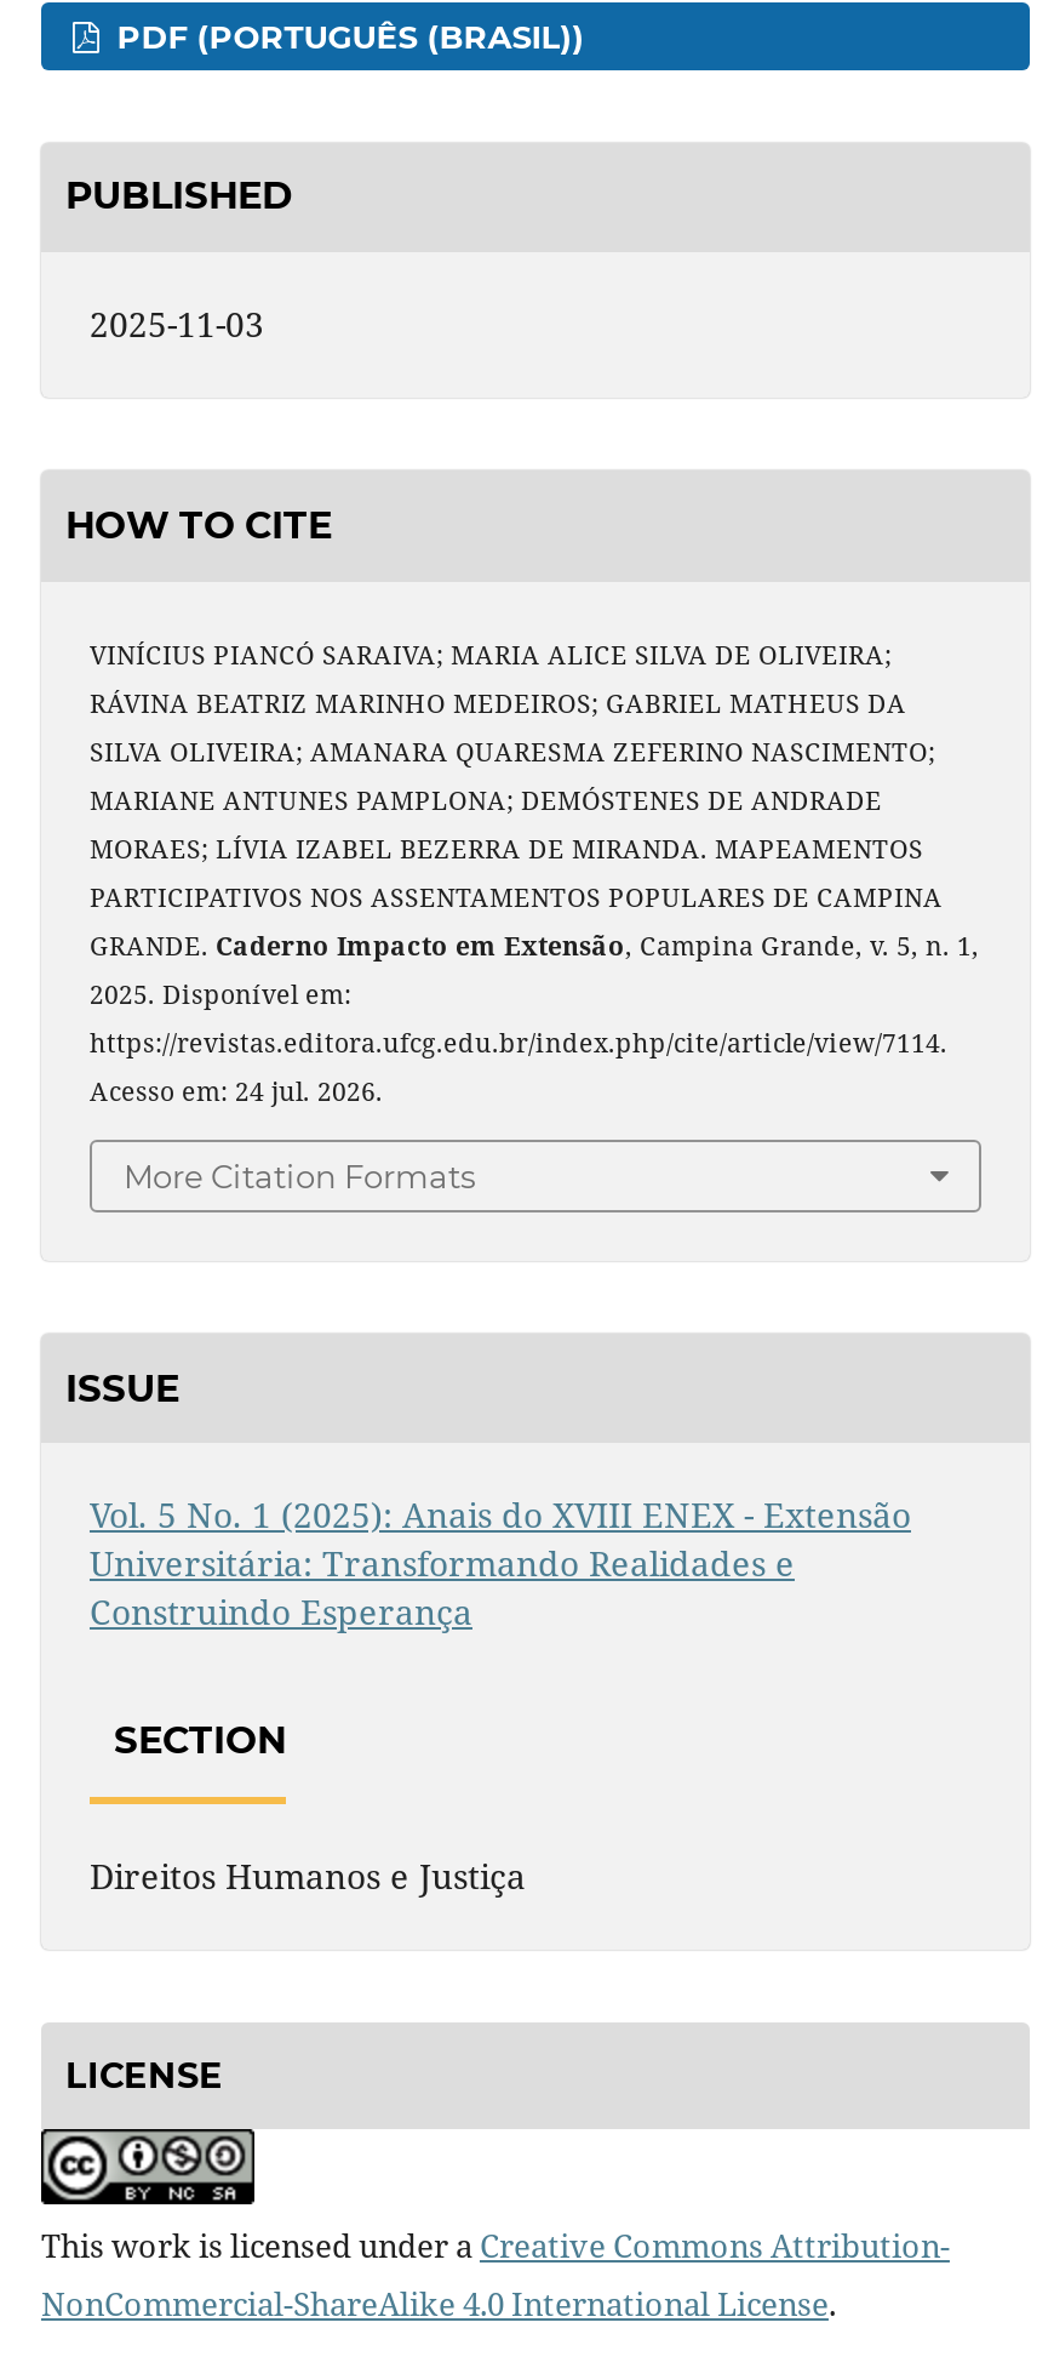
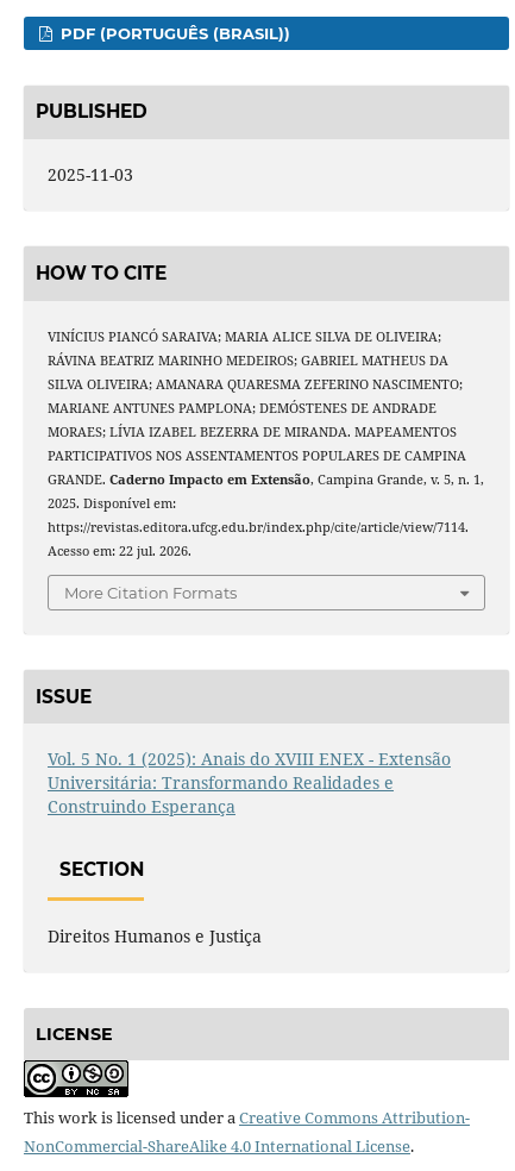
[90,1073,383,1107] Acesso em: 24 jul. 2026. -> [48,542,191,559] Acesso em: 22 jul. 2026.

